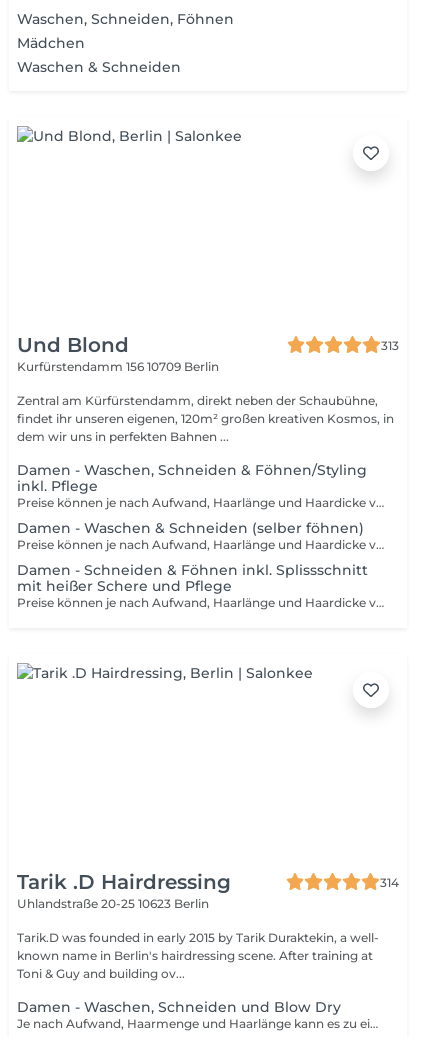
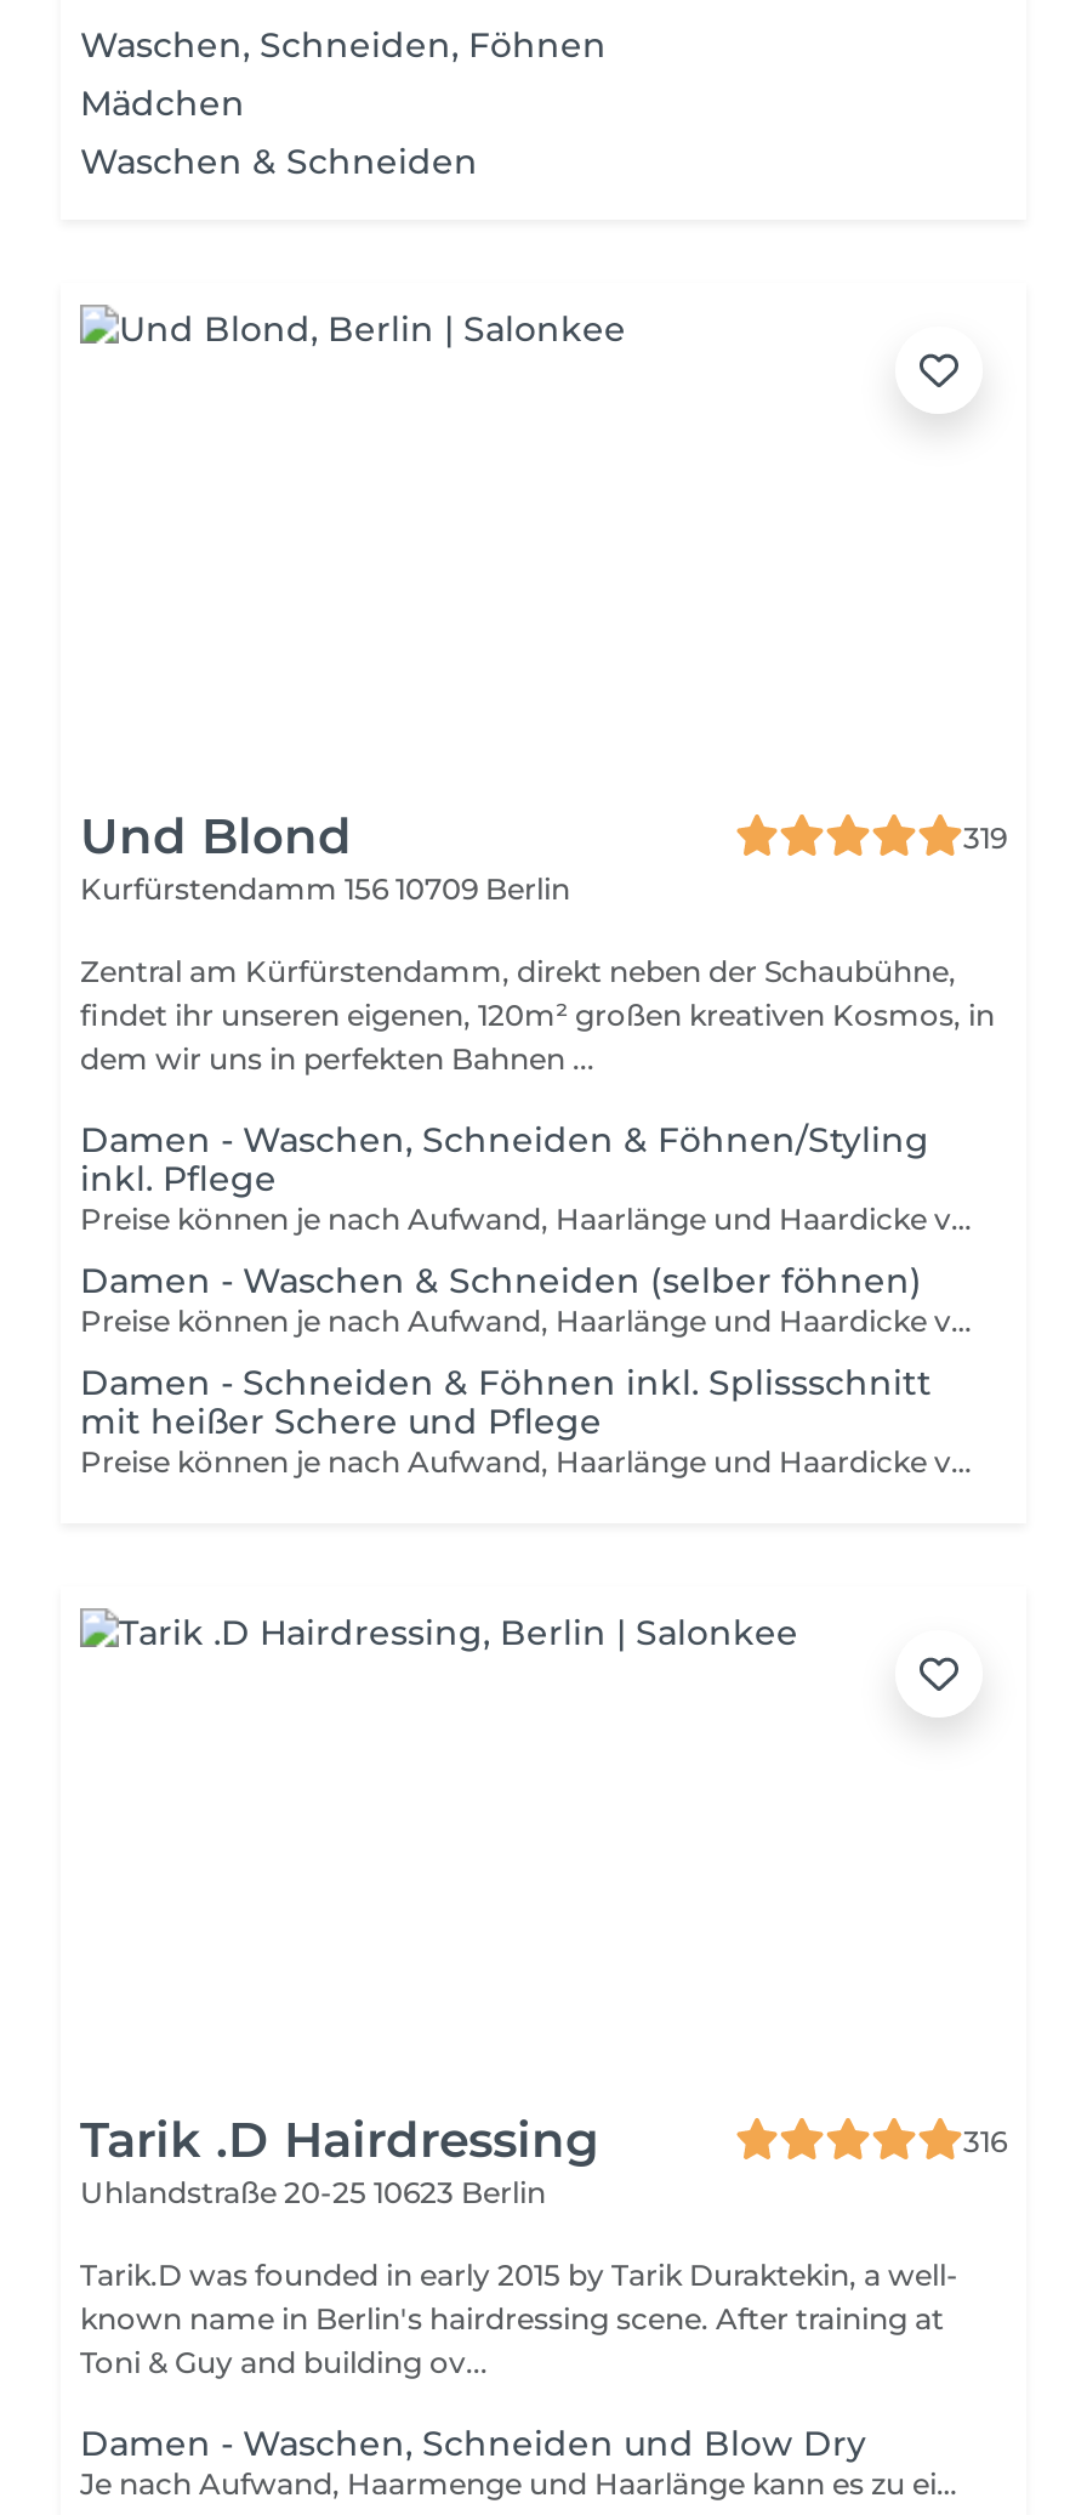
[381,338,399,353] 313 -> [963,819,1007,856] 319
[380,875,399,890] 314 -> [963,2123,1007,2159] 316

